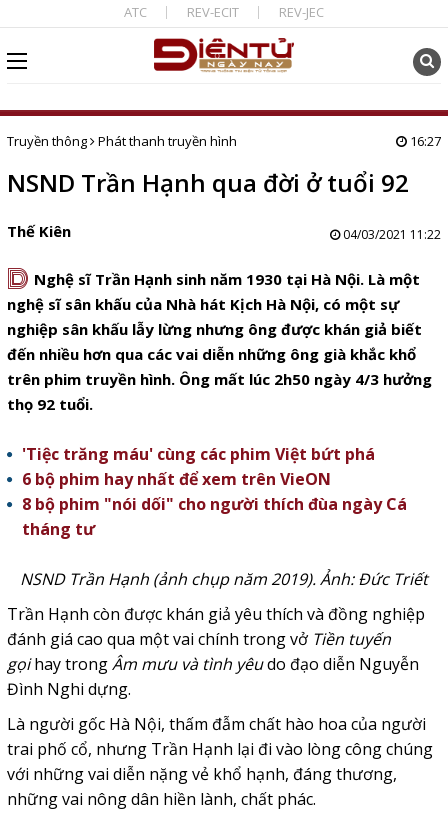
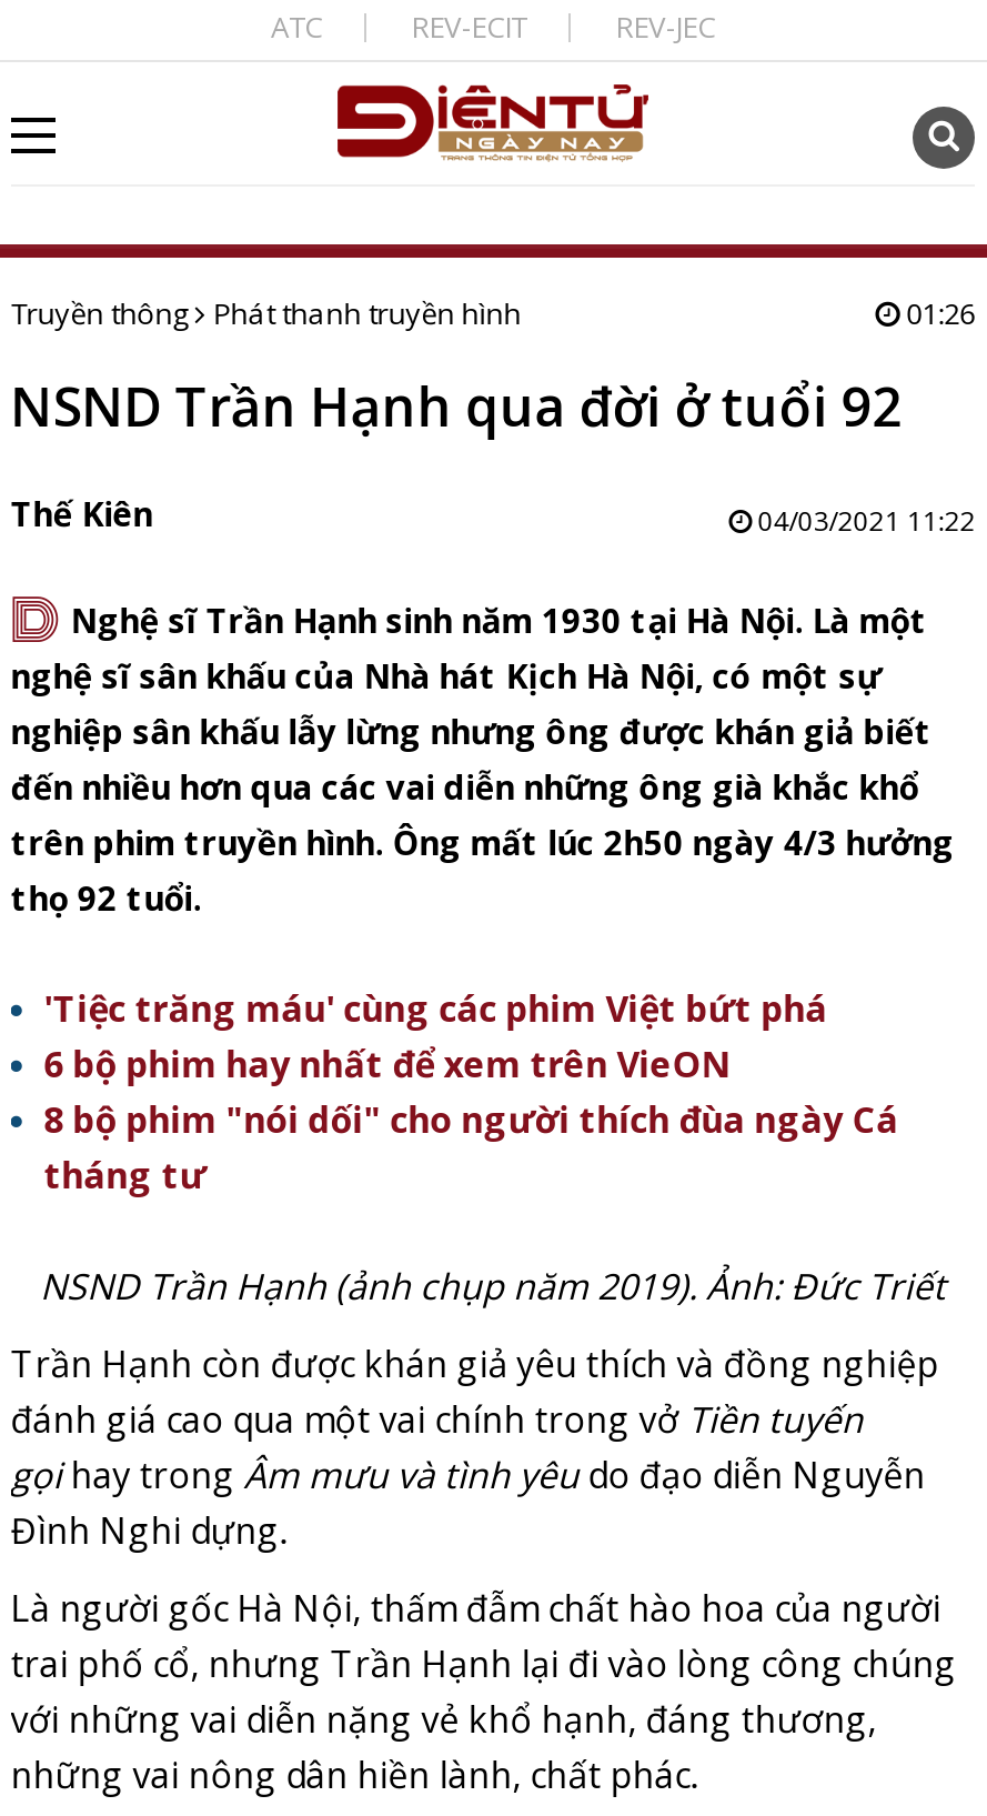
[407,132,441,150] 16:27 -> [900,293,975,333] 01:26

